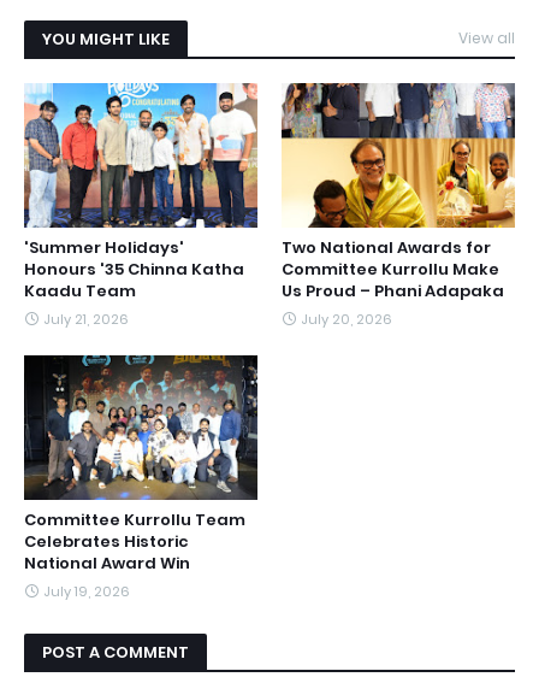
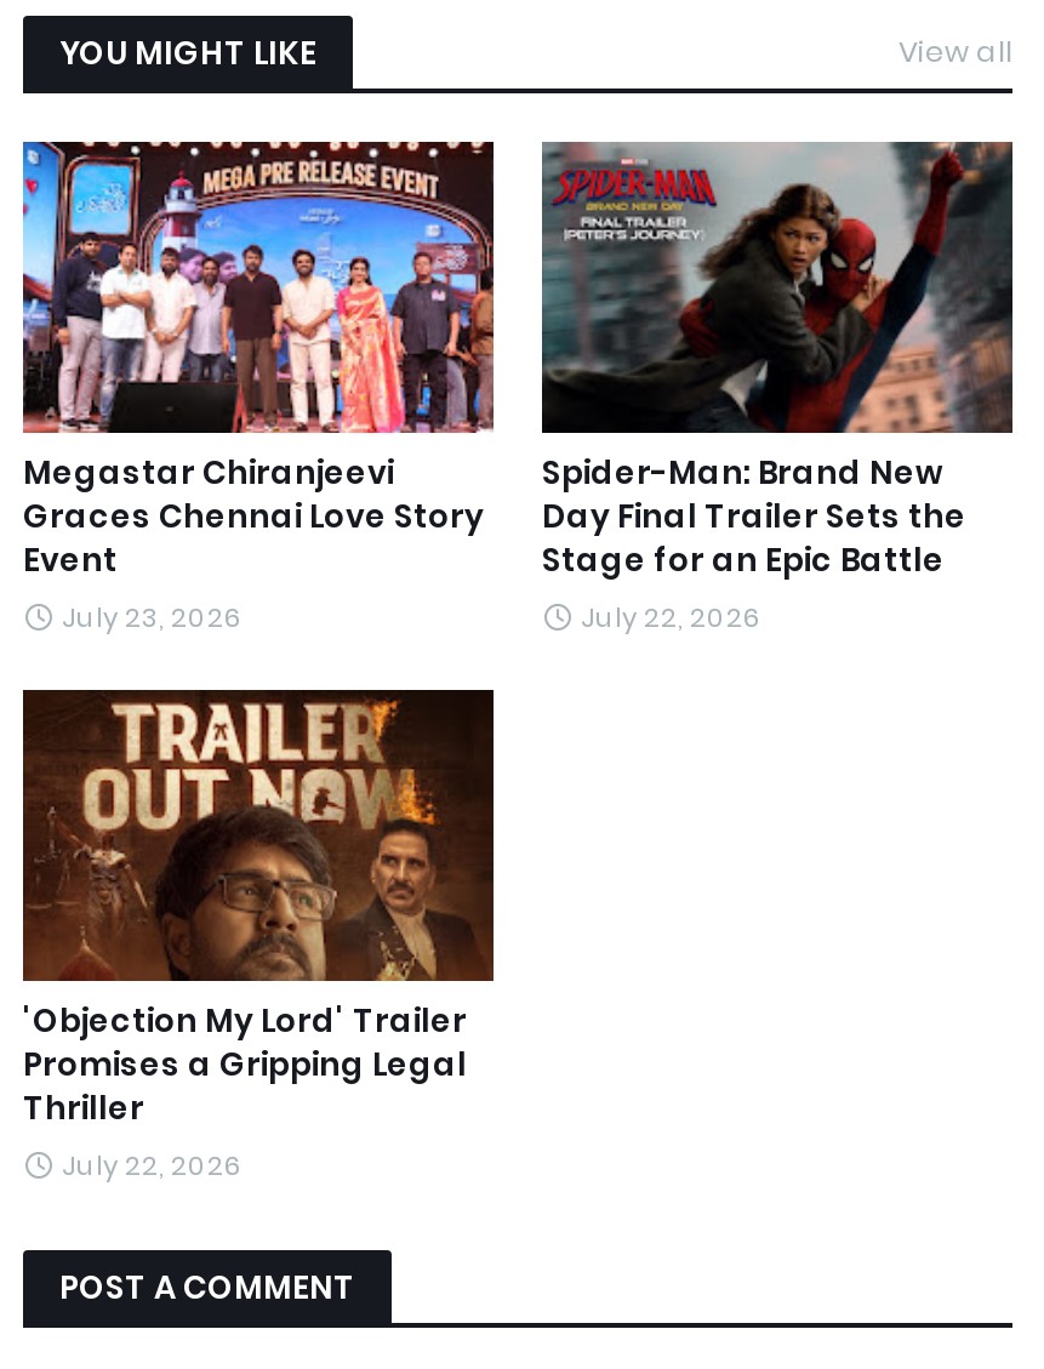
[23,82,259,329] [image] | 'Summer Holidays' | Honours '35 Chinna Katha | Kaadu Team | July 21, 2026 -> [21,139,496,637] [image] | Megastar Chiranjeevi | Graces Chennai Love Story | Event | July 23, 2026
[282,82,516,329] [image] | Two National Awards for | Committee Kurrollu Make | Us Proud – Phani Adapaka | July 20, 2026 -> [540,139,1015,637] [image] | Spider-Man: Brand New | Day Final Trailer Sets the | Stage for an Epic Battle | July 22, 2026
[24,354,259,601] [image] | Committee Kurrollu Team | Celebrates Historic | National Award Win | July 19, 2026 -> [23,688,494,1185] [image] | 'Objection My Lord' Trailer | Promises a Gripping Legal | Thriller | July 22, 2026

